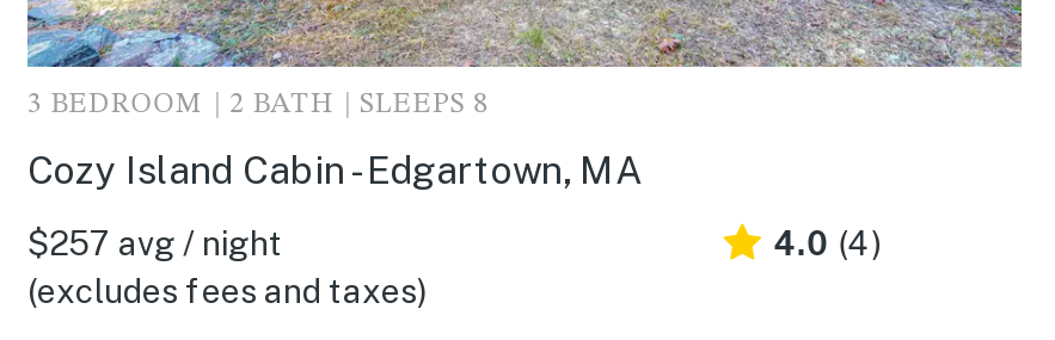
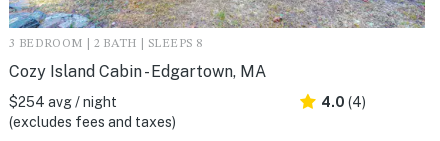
[27,225,283,263] $257 avg / night -> [9,94,117,110] $254 avg / night

